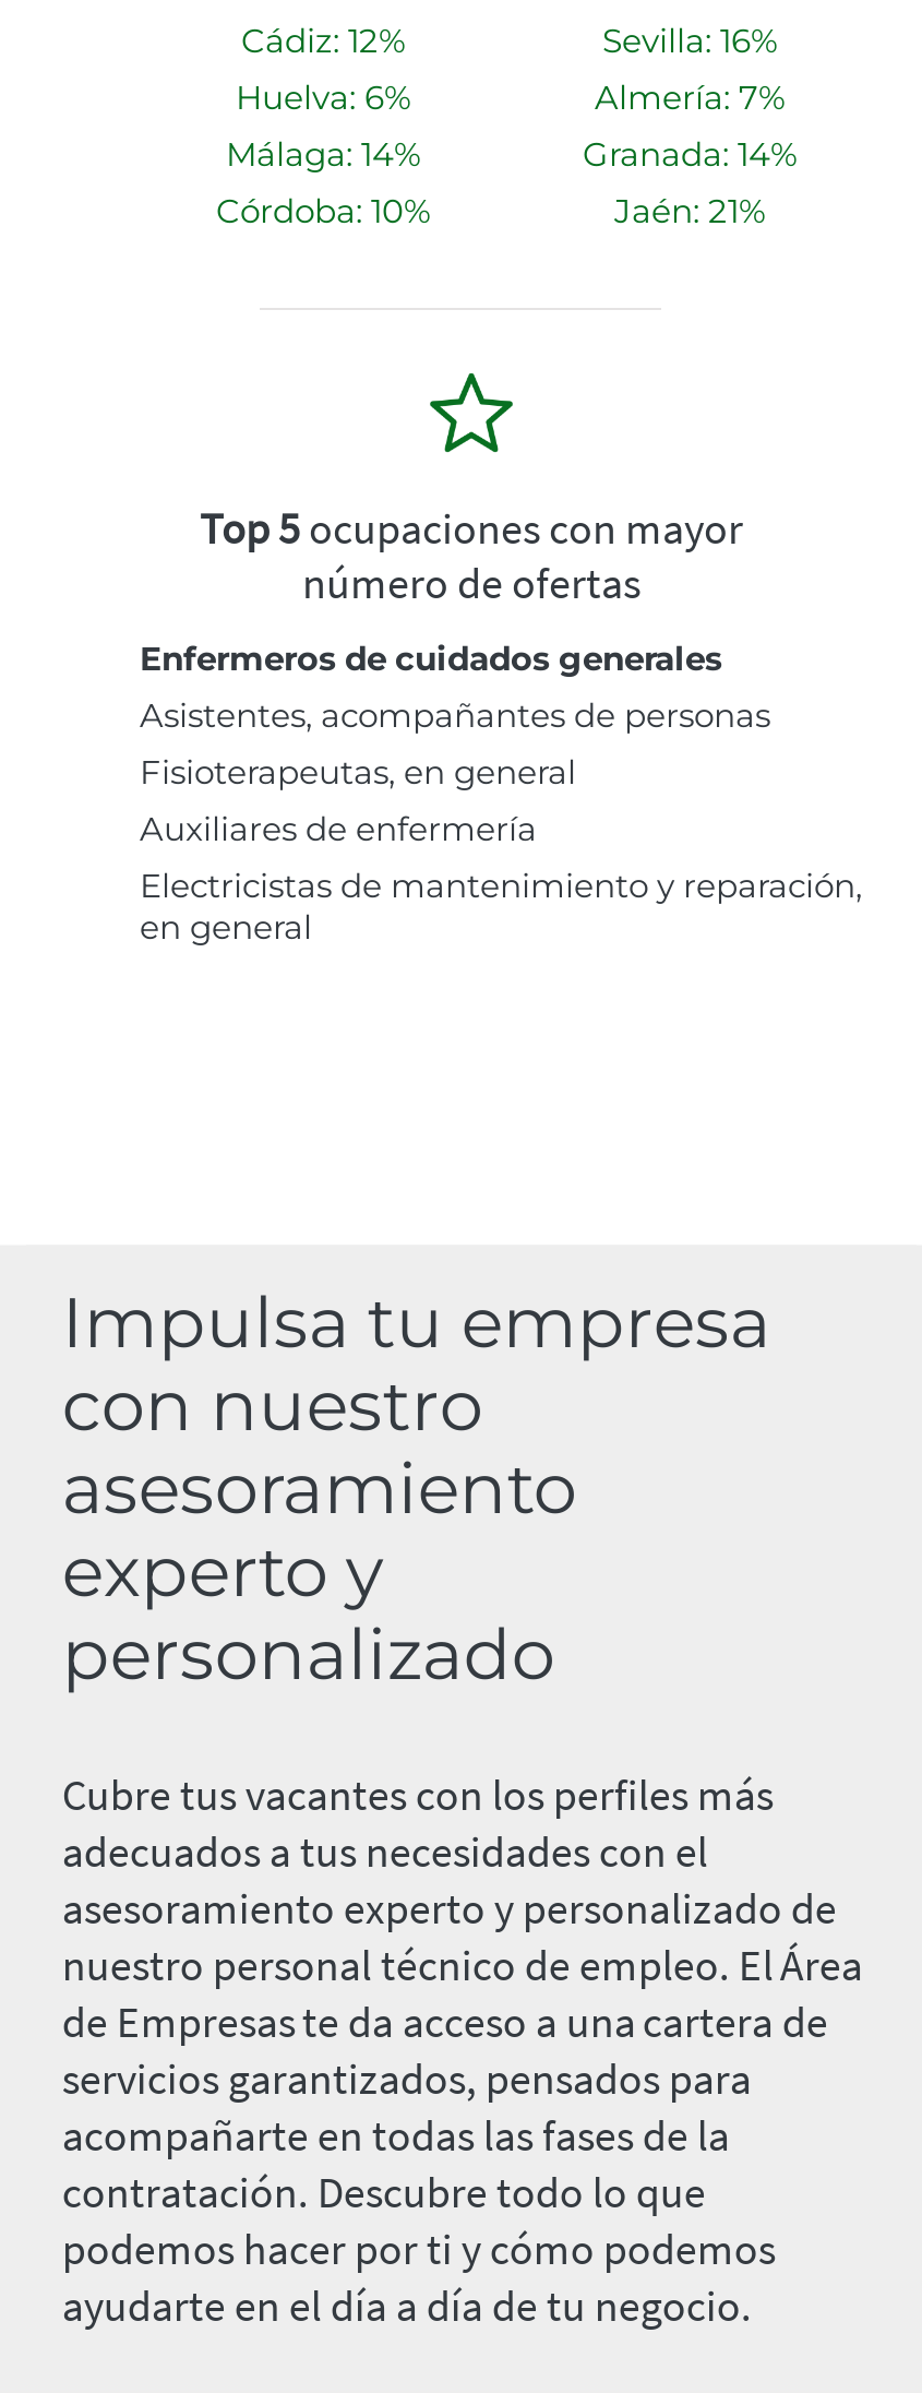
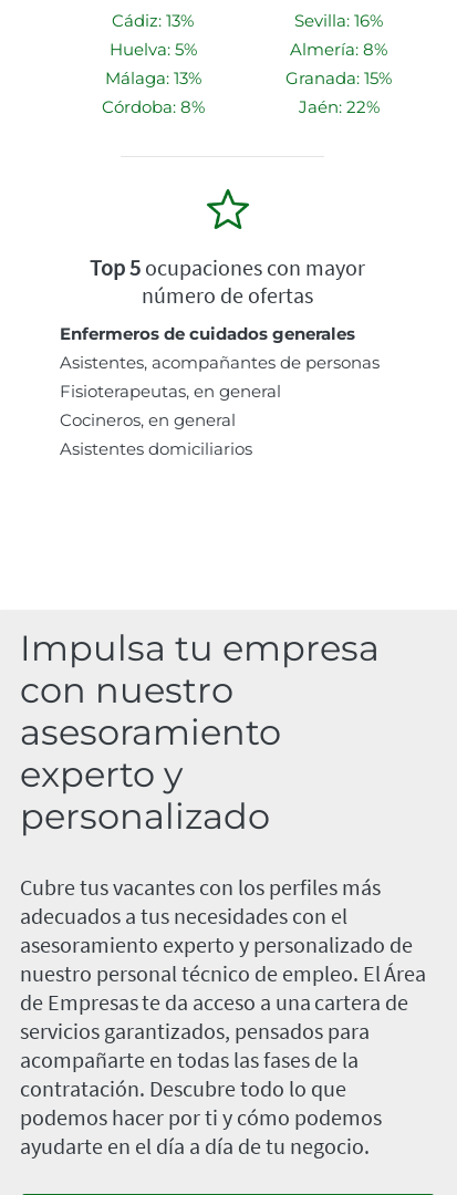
[241,20,405,62] Cádiz: 12% -> [112,10,194,31] Cádiz: 13%
[236,77,410,118] Huelva: 6% -> [109,39,196,60] Huelva: 5%
[595,77,785,118] Almería: 7% -> [290,39,387,60] Almería: 8%
[226,134,420,175] Málaga: 14% -> [105,68,201,89] Málaga: 13%
[583,134,797,175] Granada: 14% -> [285,68,392,89] Granada: 15%
[216,190,430,232] Córdoba: 10% -> [101,96,204,118] Córdoba: 8%
[614,190,765,232] Jaén: 21% -> [298,96,379,118] Jaén: 22%
[140,808,862,948] Auxiliares de enfermería | Electricistas de mantenimiento y reparación, | en general -> [60,410,252,459] Cocineros, en general | Asistentes domiciliarios

